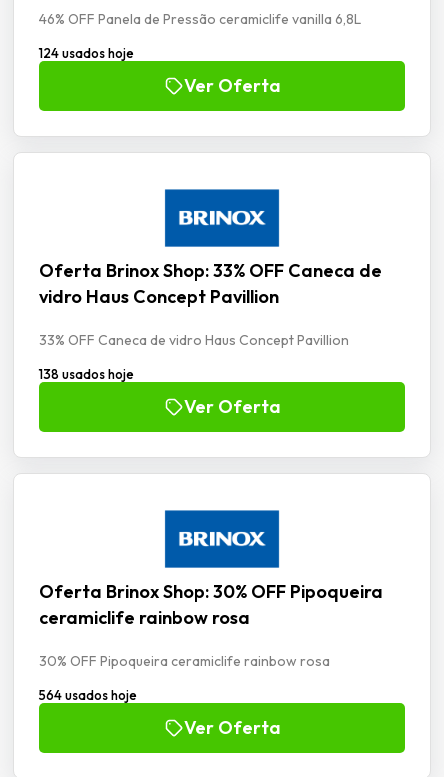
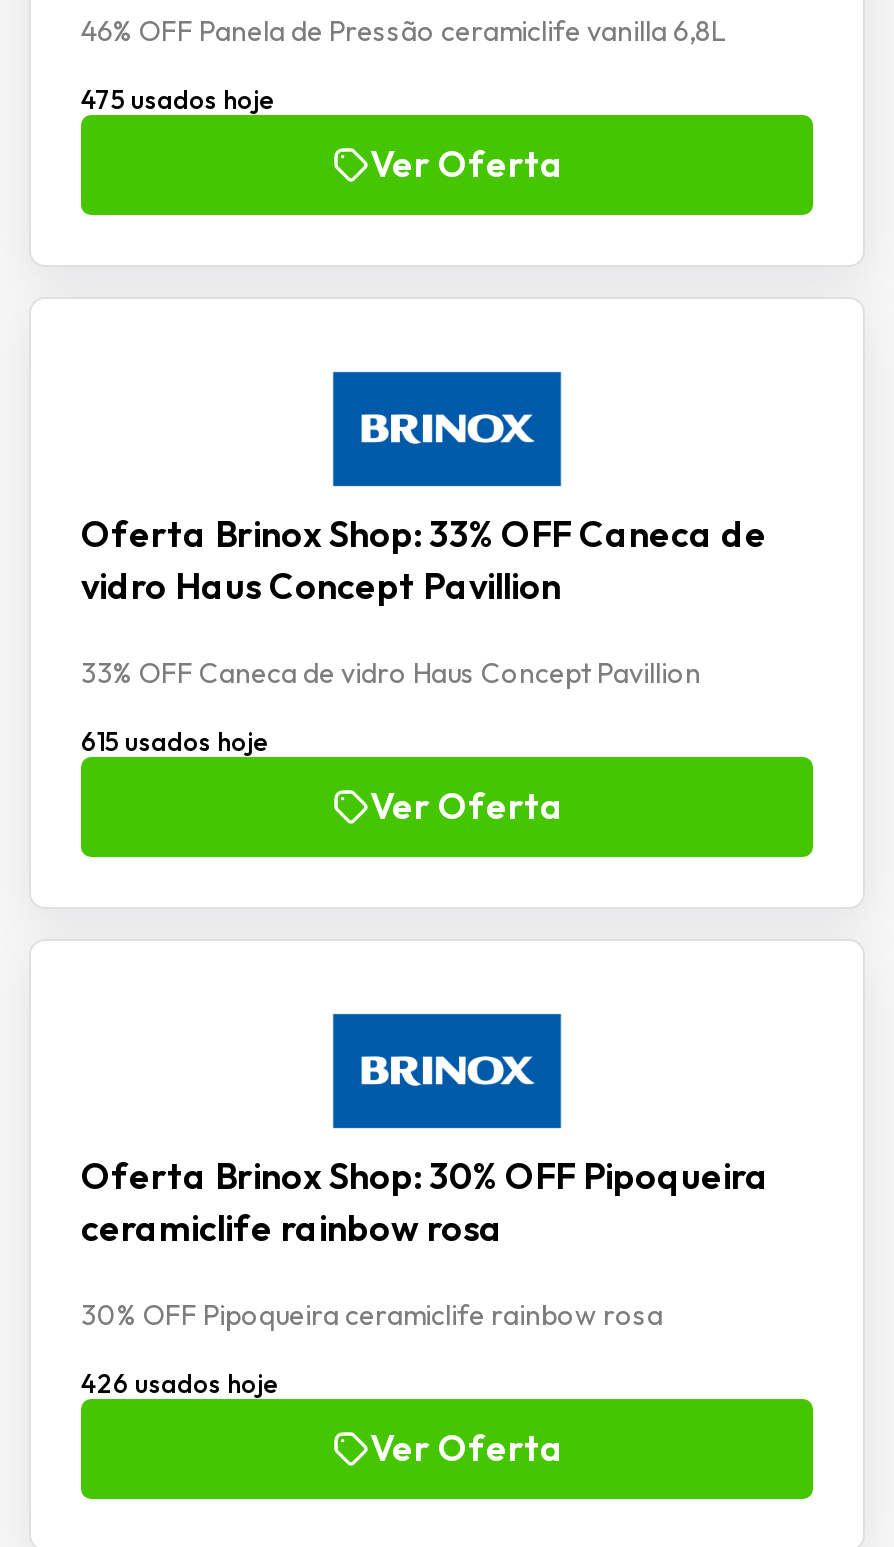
[39,45,134,61] 124 usados hoje -> [81,83,275,115] 475 usados hoje
[39,366,134,382] 138 usados hoje -> [81,725,269,757] 615 usados hoje
[39,687,137,703] 564 usados hoje -> [81,1367,279,1399] 426 usados hoje

